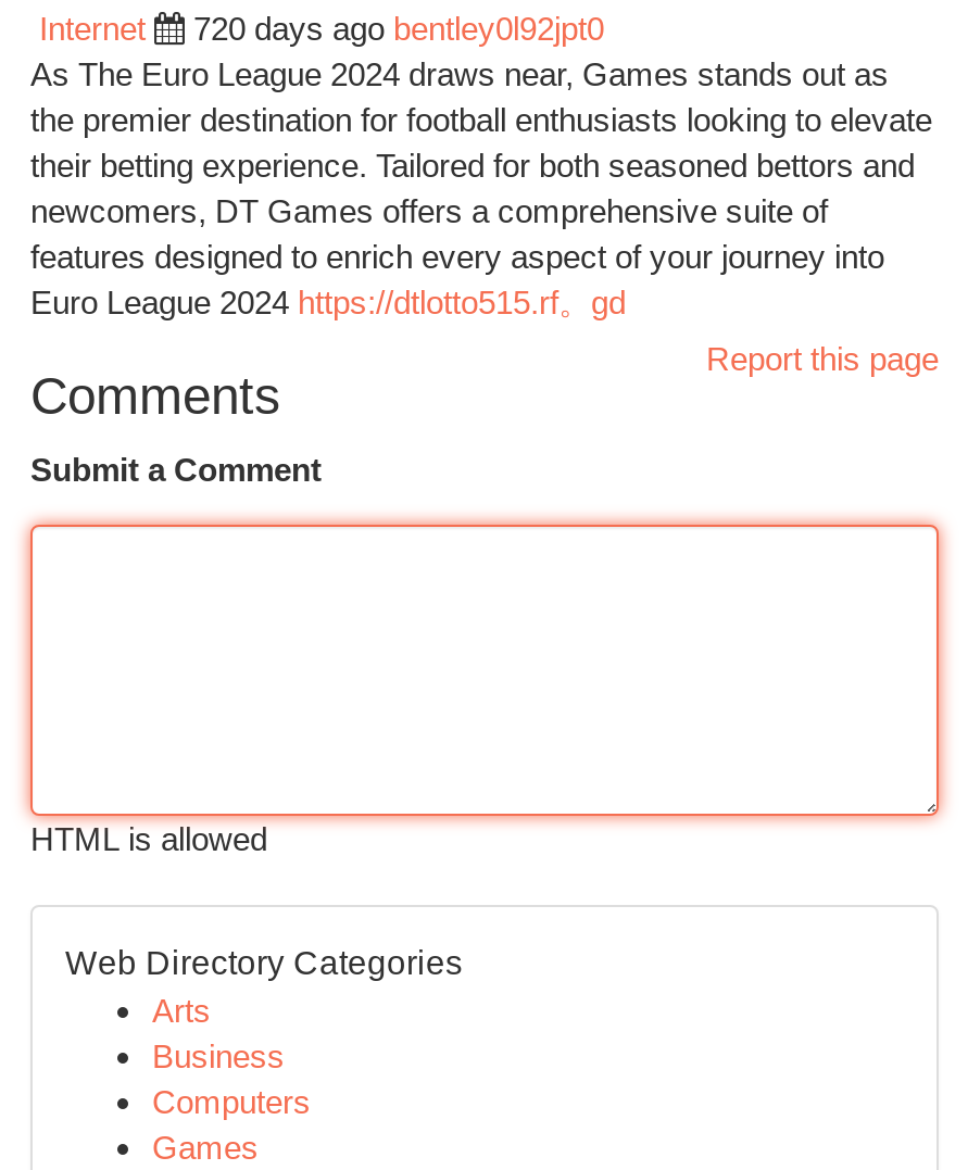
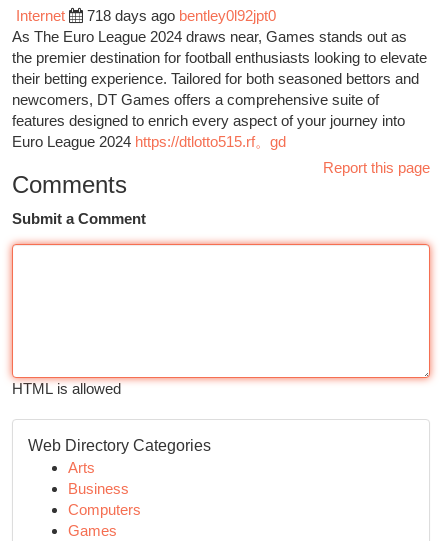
[193,10,604,47] 720 days ago bentley0l92jpt0 -> [87,7,276,24] 718 days ago bentley0l92jpt0

